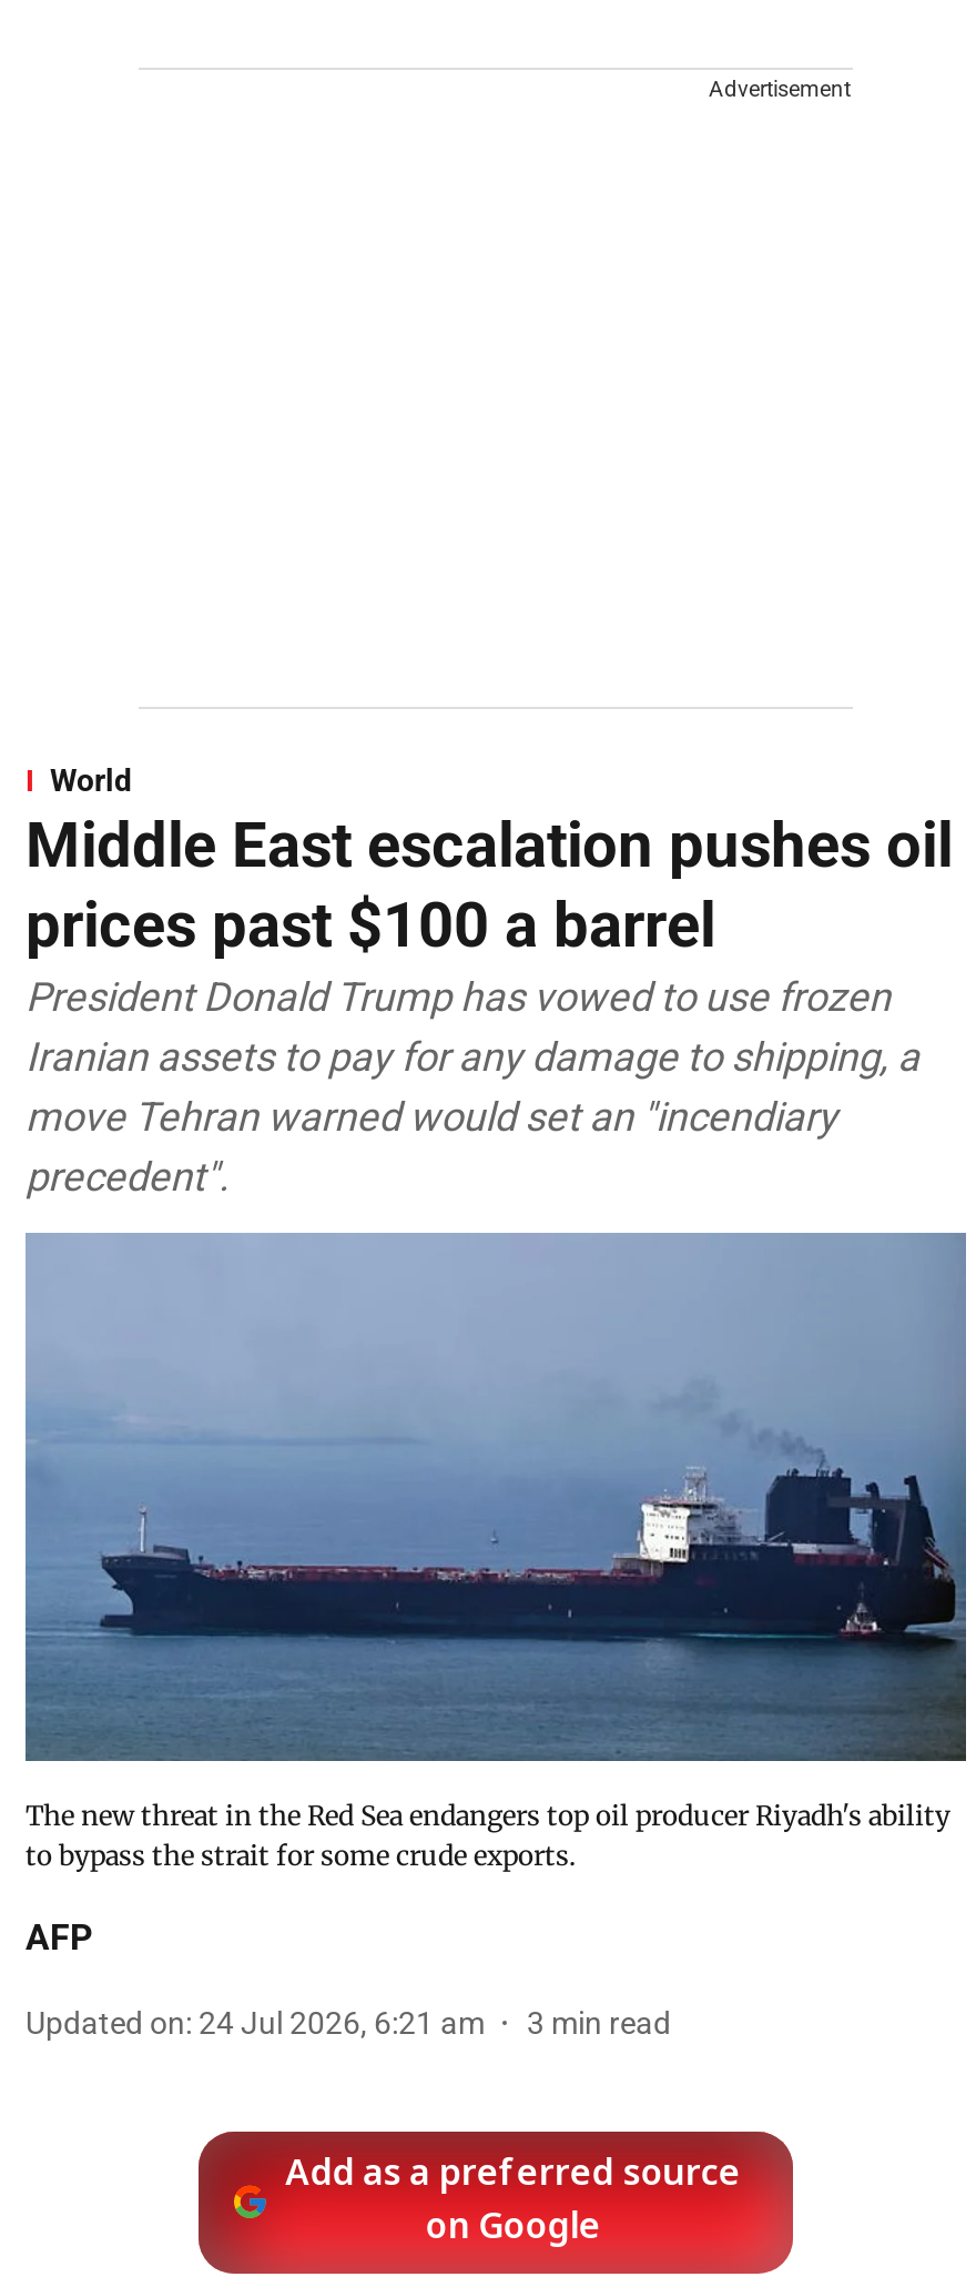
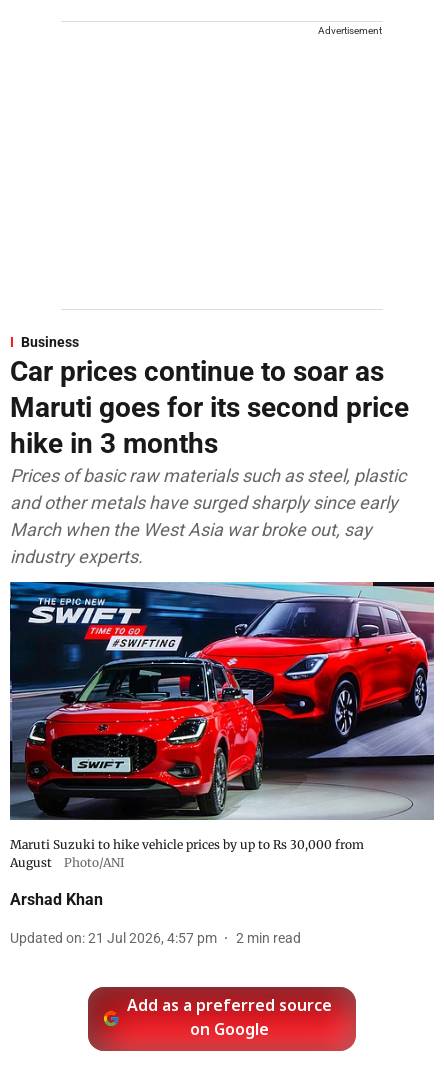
[26,762,953,1199] World | Middle East escalation pushes oil | prices past $100 a barrel | President Donald Trump has vowed to use frozen | Iranian assets to pay for any damage to shipping, a | move Tehran warned would set an "incendiary | precedent". -> [10,334,409,567] Business | Car prices continue to soar as | Maruti goes for its second price | hike in 3 months | Prices of basic raw materials such as steel, plastic | and other metals have surged sharply since early | March when the West Asia war broke out, say | industry experts.
[23,1235,966,1763] [image] -> [9,581,434,794] [image]
[26,1800,950,1873] The new threat in the Red Sea endangers top oil producer Riyadh's ability | to bypass the strait for some crude exports. -> [10,837,364,870] Maruti Suzuki to hike vehicle prices by up to Rs 30,000 from | August | Photo/ANI
[26,1917,92,1959] AFP -> [10,890,103,909] Arshad Khan
[26,2006,671,2042] Updated on: 24 Jul 2026, 6:21 am | 3 min read -> [10,930,301,946] Updated on: 21 Jul 2026, 4:57 pm | 2 min read

